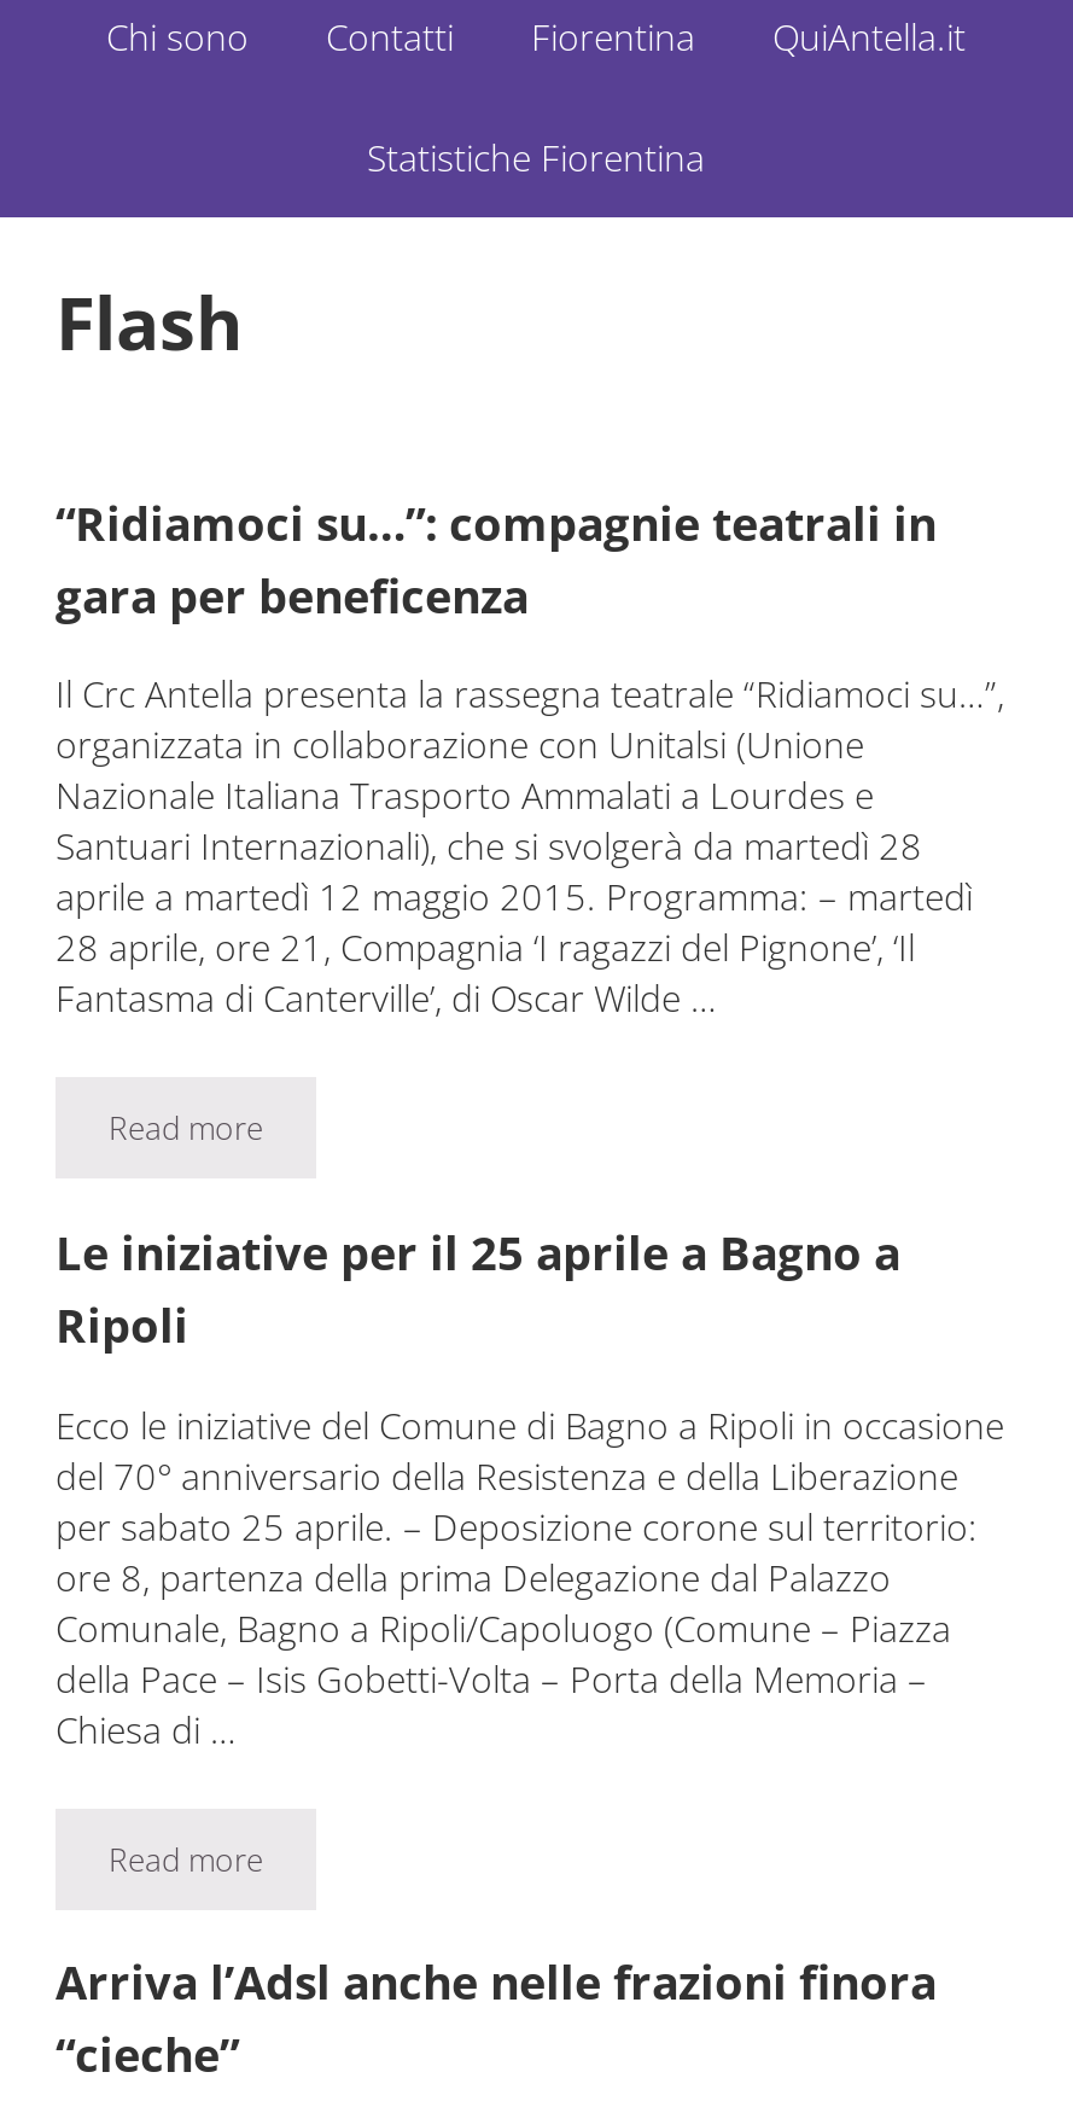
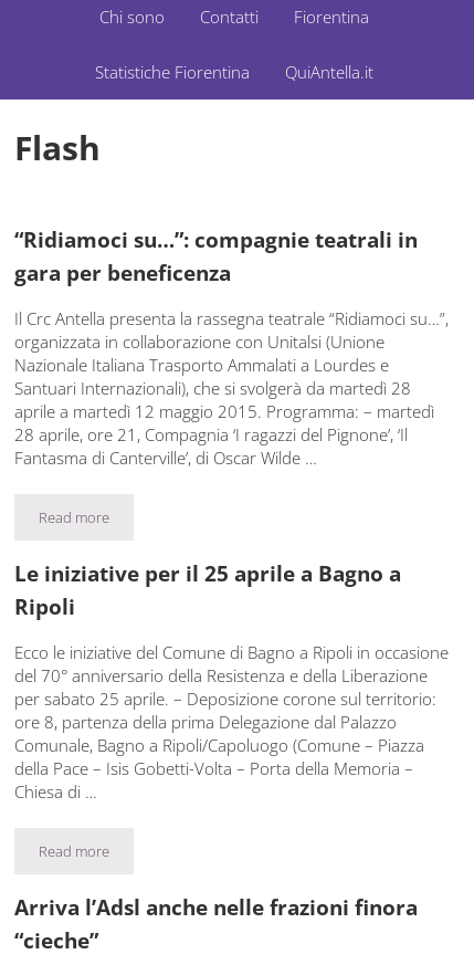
moved [772,12,966,60] -> [285,61,373,83]: QuiAntella.it

